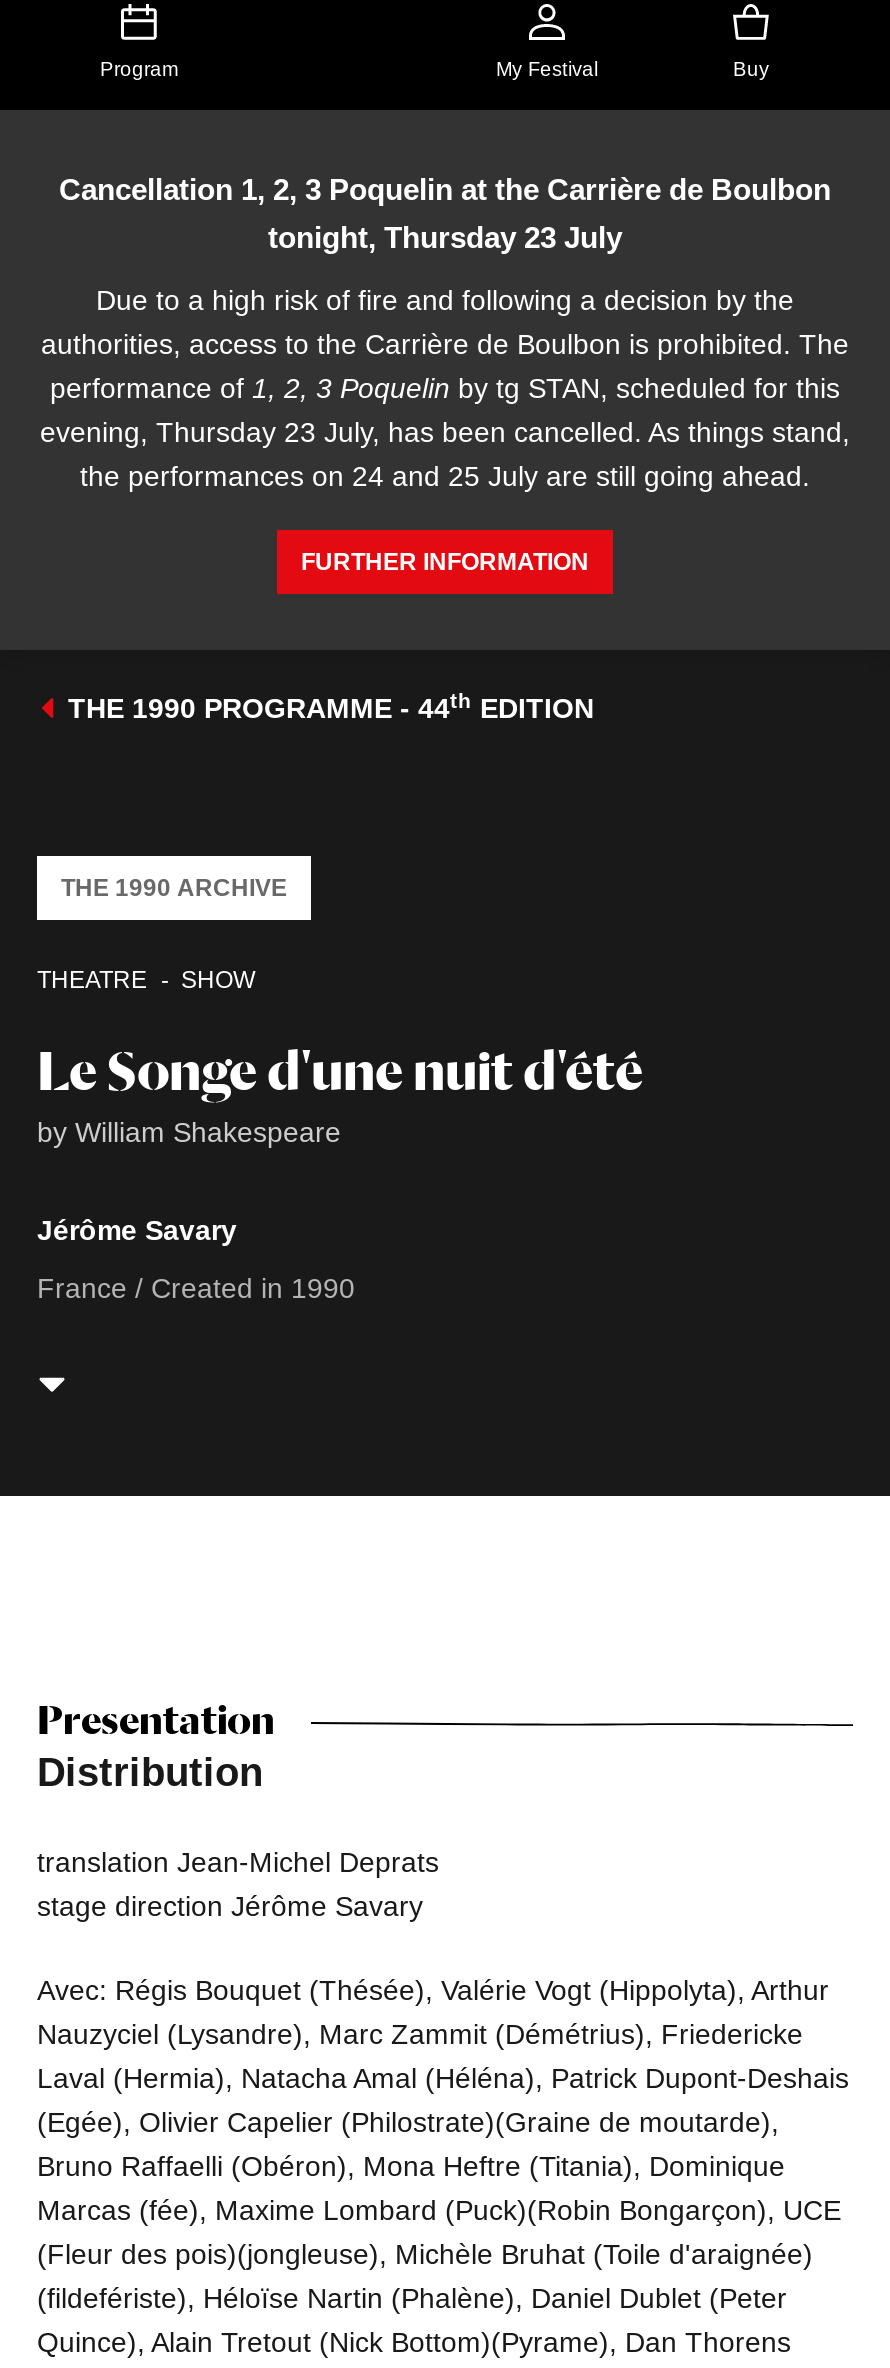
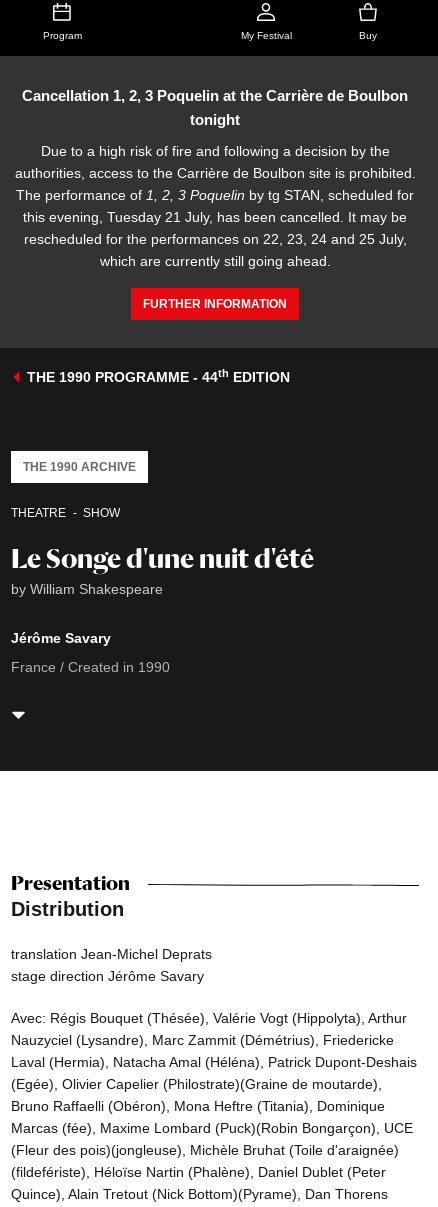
[268,220,622,254] tonight, Thursday 23 July -> [190,111,240,128] tonight
[40,328,850,492] authorities, access to the Carrière de Boulbon is prohibited. The | performance of 1, 2, 3 Poquelin by tg STAN, scheduled for this | evening, Thursday 23 July, has been cancelled. As things stand, | the performances on 24 and 25 July are still going ahead. -> [14,165,415,269] authorities, access to the Carrière de Boulbon site is prohibited. | The performance of 1, 2, 3 Poquelin by tg STAN, scheduled for | this evening, Tuesday 21 July, has been cancelled. It may be | rescheduled for the performances on 22, 23, 24 and 25 July, | which are currently still going ahead.

